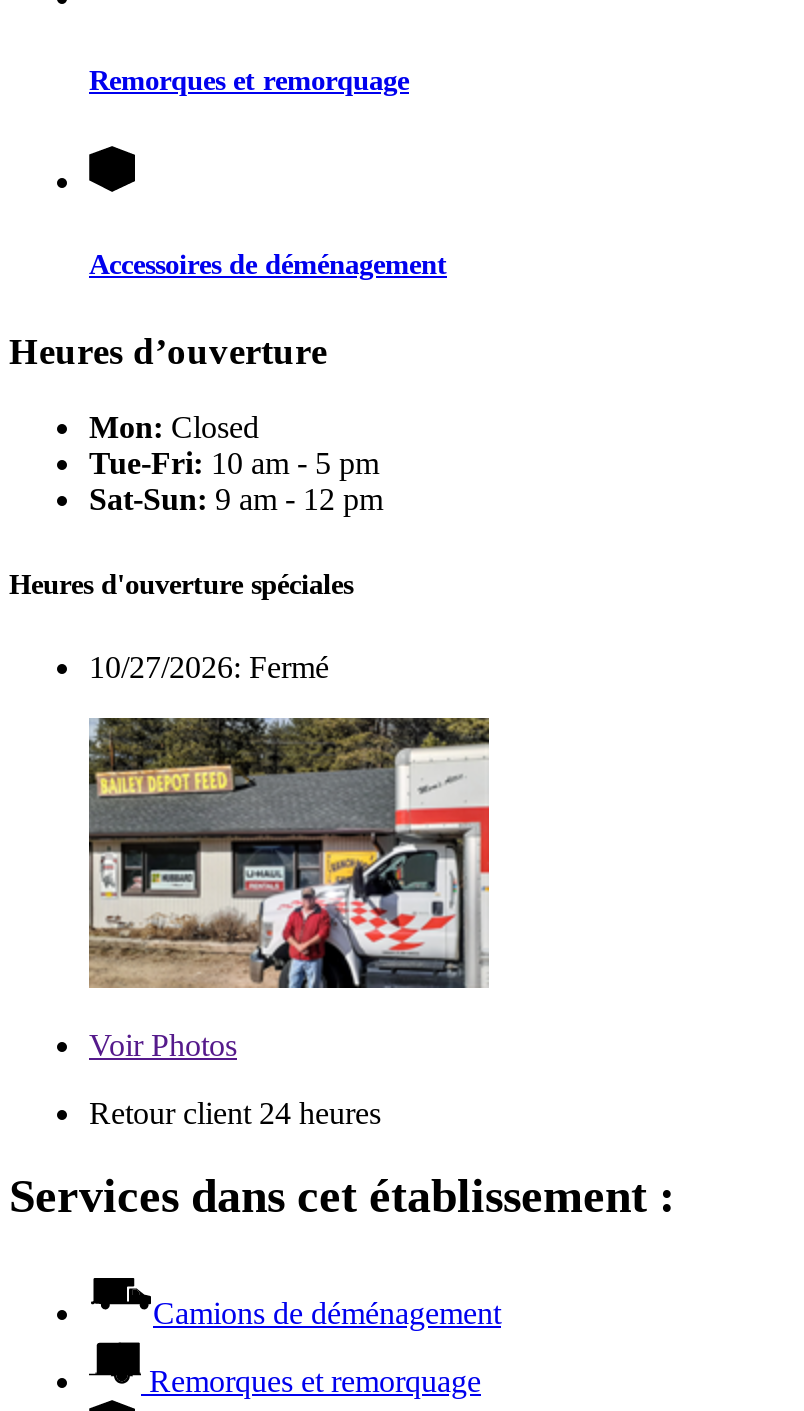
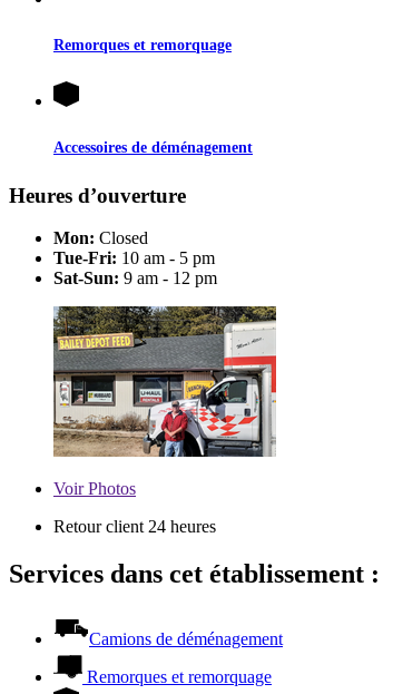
[9,567,353,683] Heures d'ouverture spéciales | 10/27/2026: Fermé -> none

